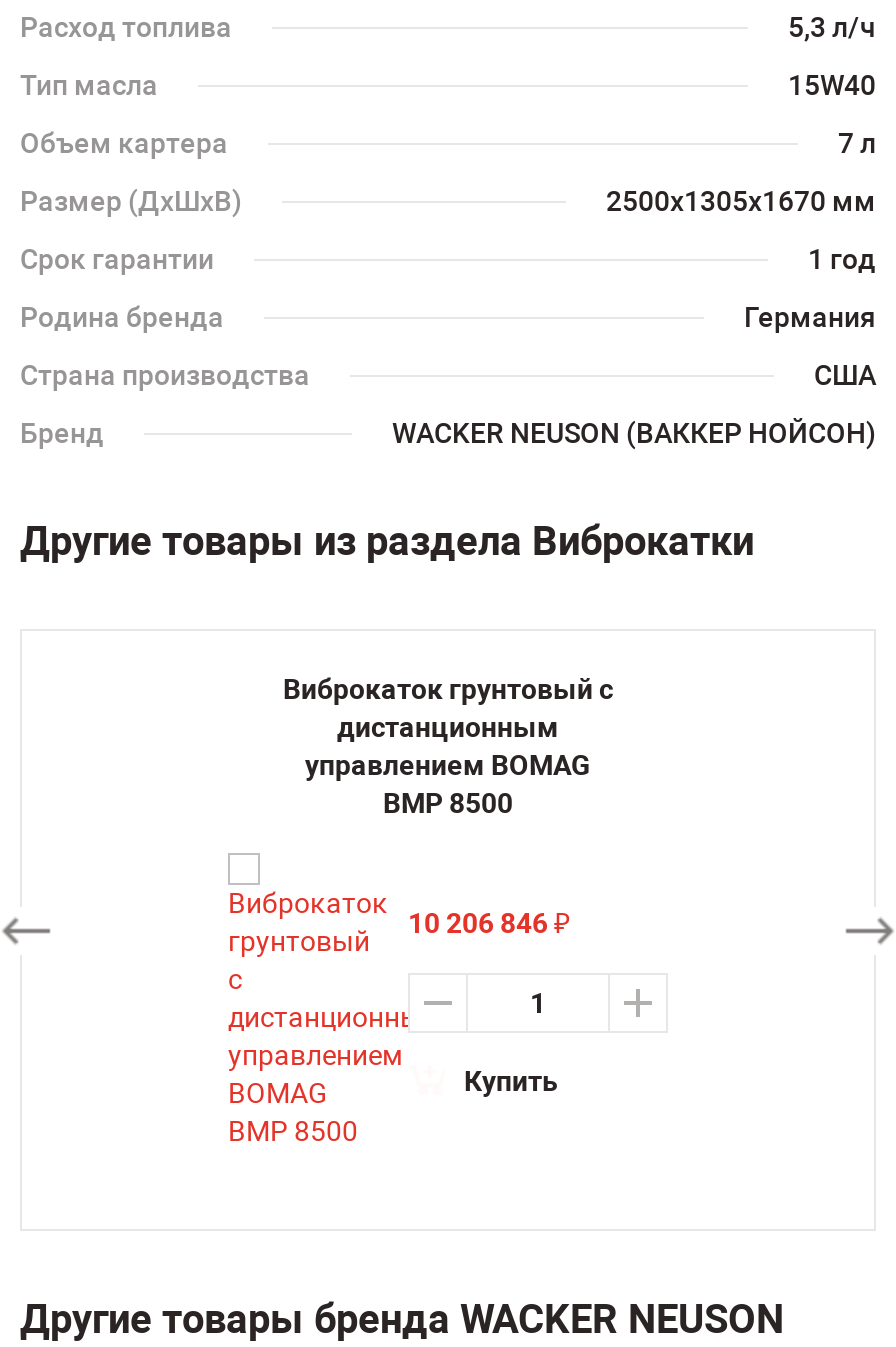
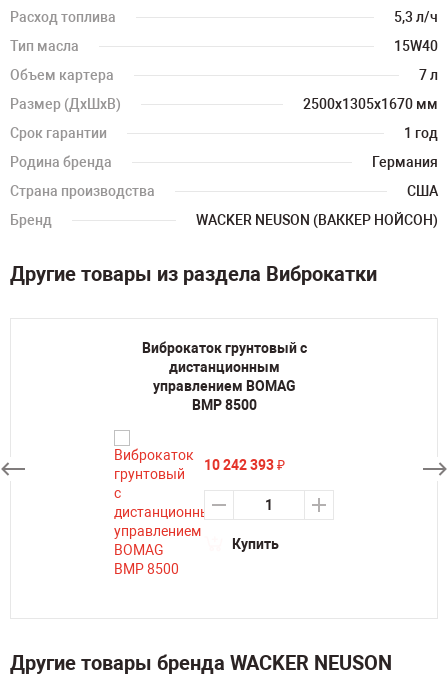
[408,906,570,938] 10 206 846 ₽ -> [204,456,285,472] 10 242 393 ₽

